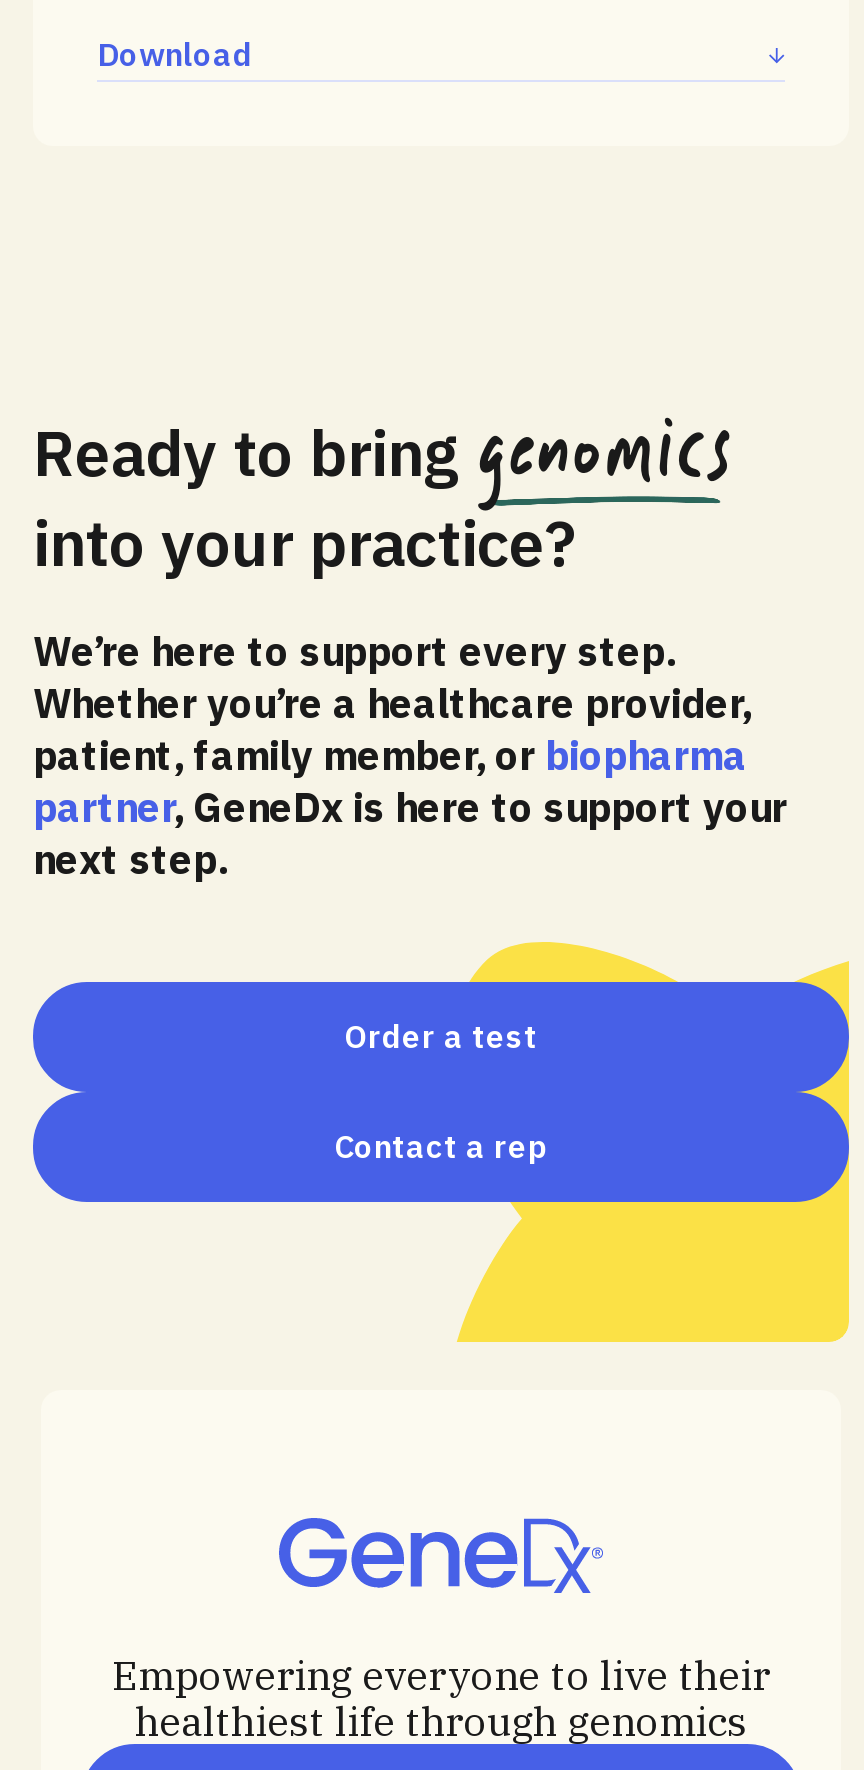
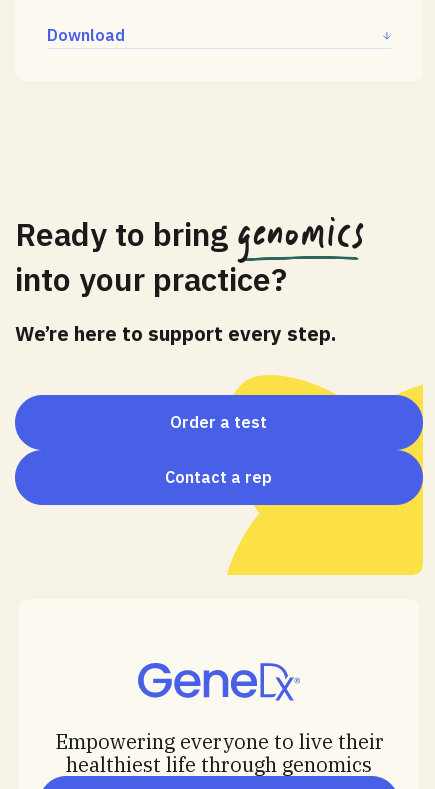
[33,676,787,886] Whether you’re a healthcare provider, | patient, family member, or biopharma | partner, GeneDx is here to support your | next step. -> none

